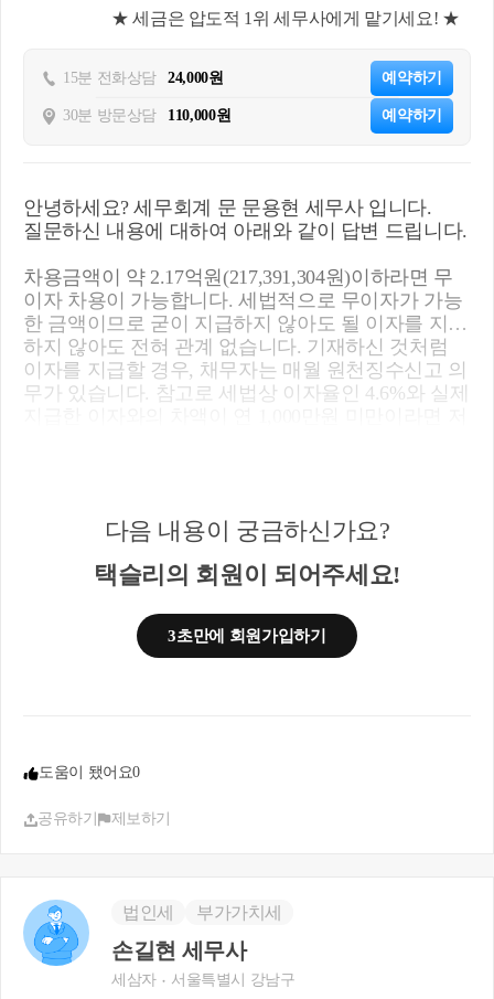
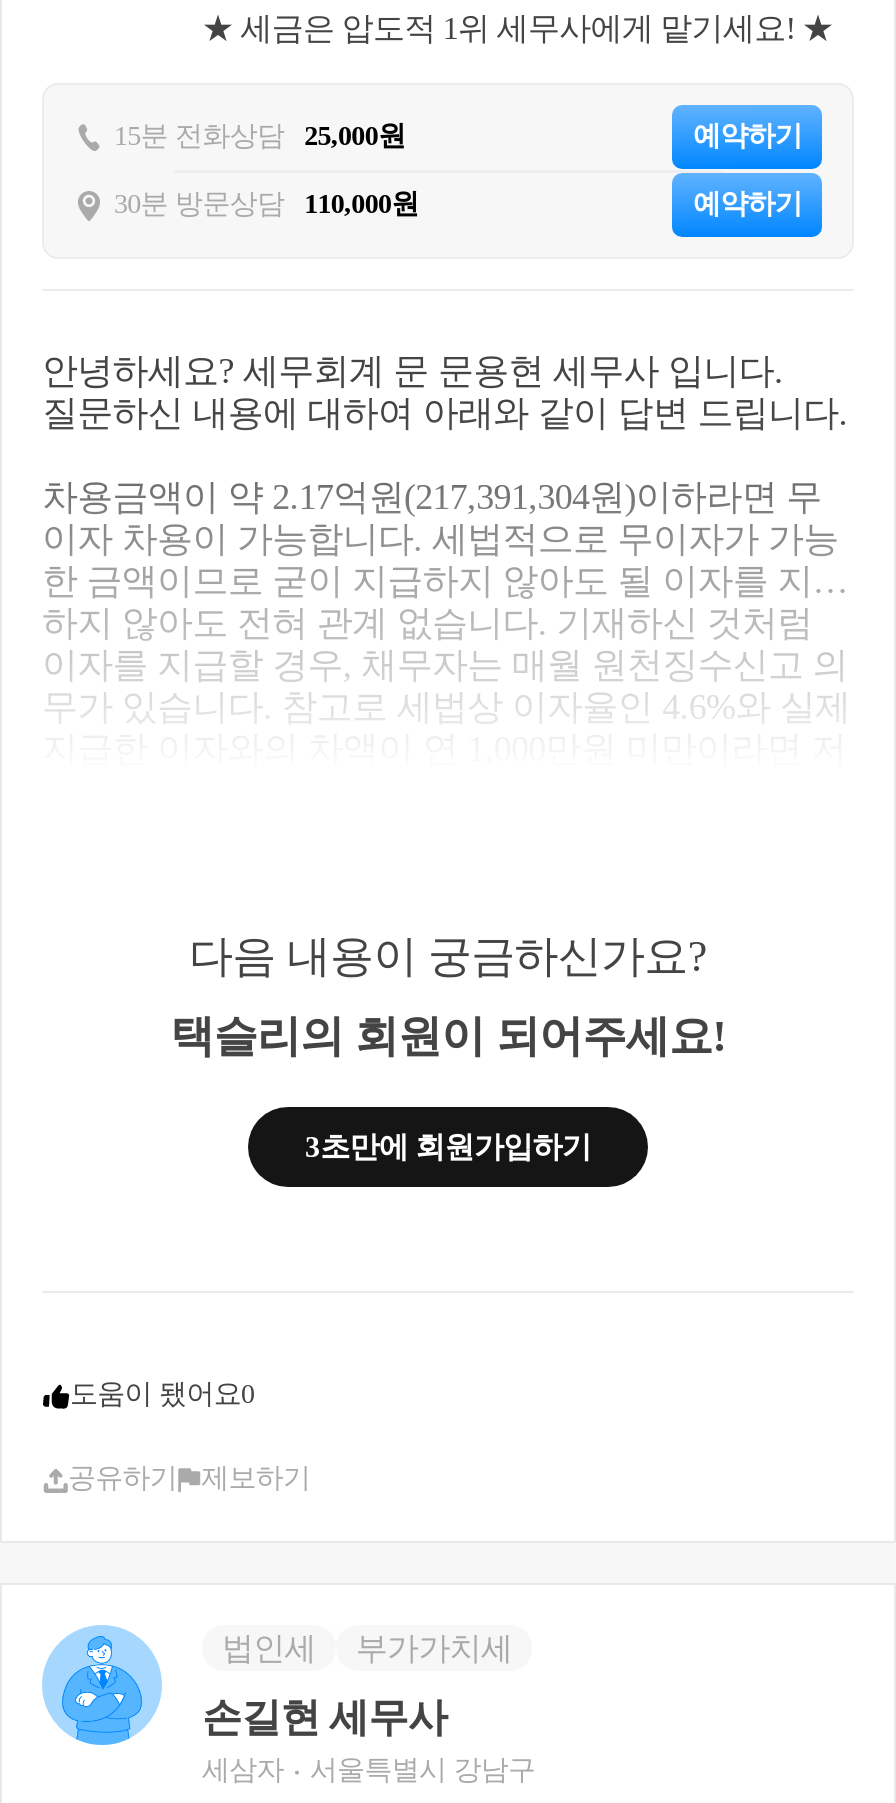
[63,70,223,86] 15분 전화상담 24,000원 -> [114,121,405,151] 15분 전화상담 25,000원

